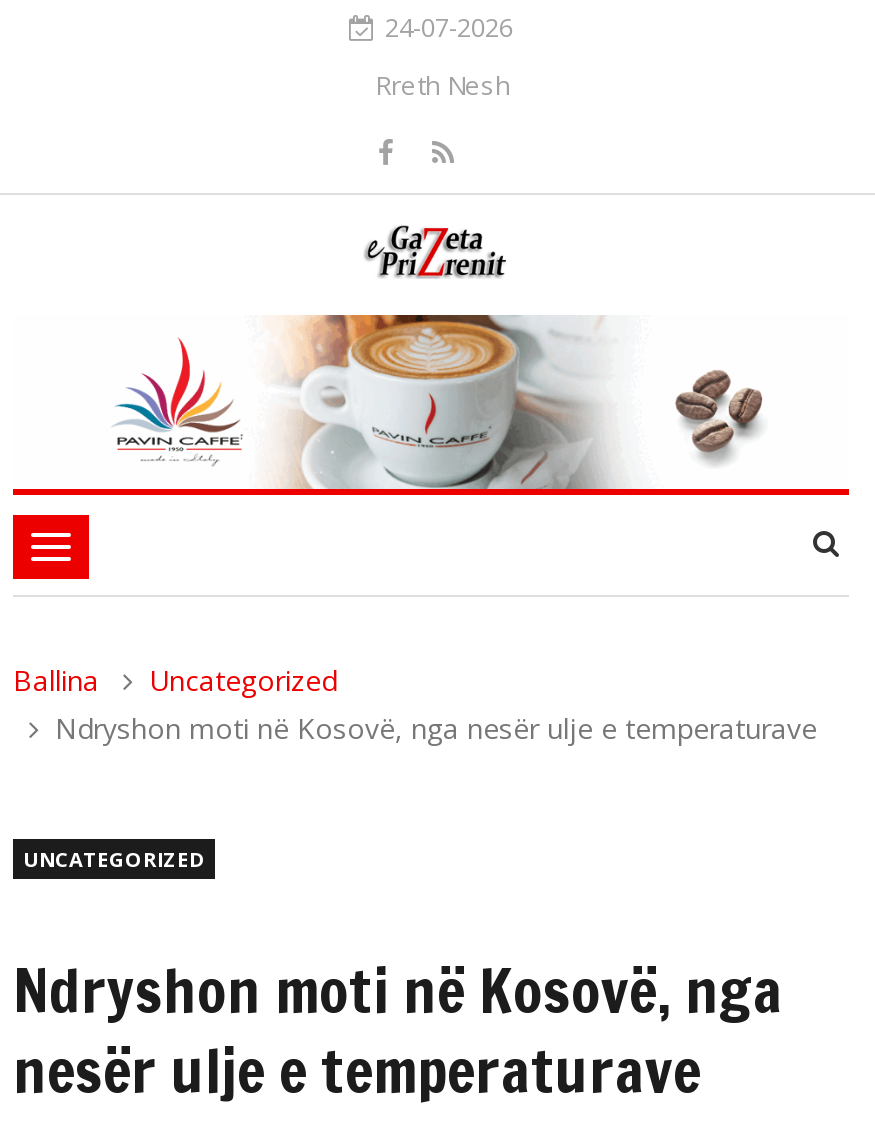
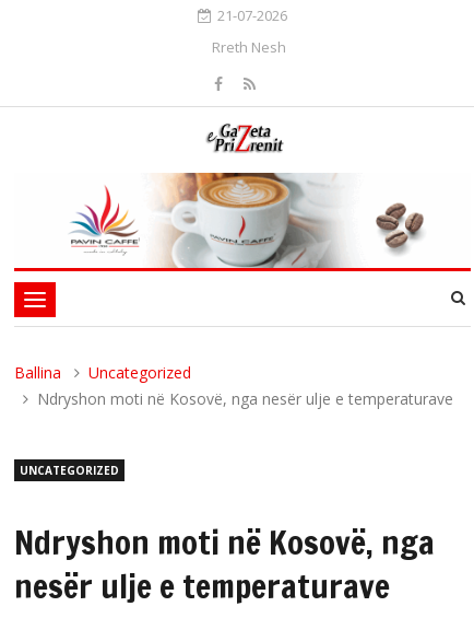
[385,9,513,45] 24-07-2026 -> [217,5,287,25] 21-07-2026

